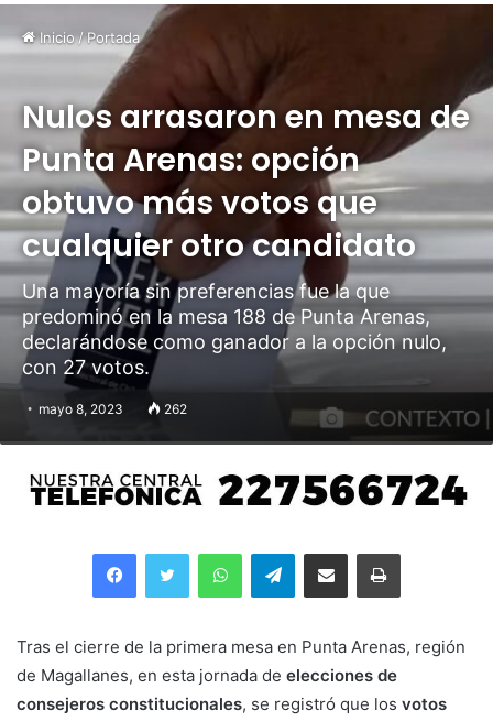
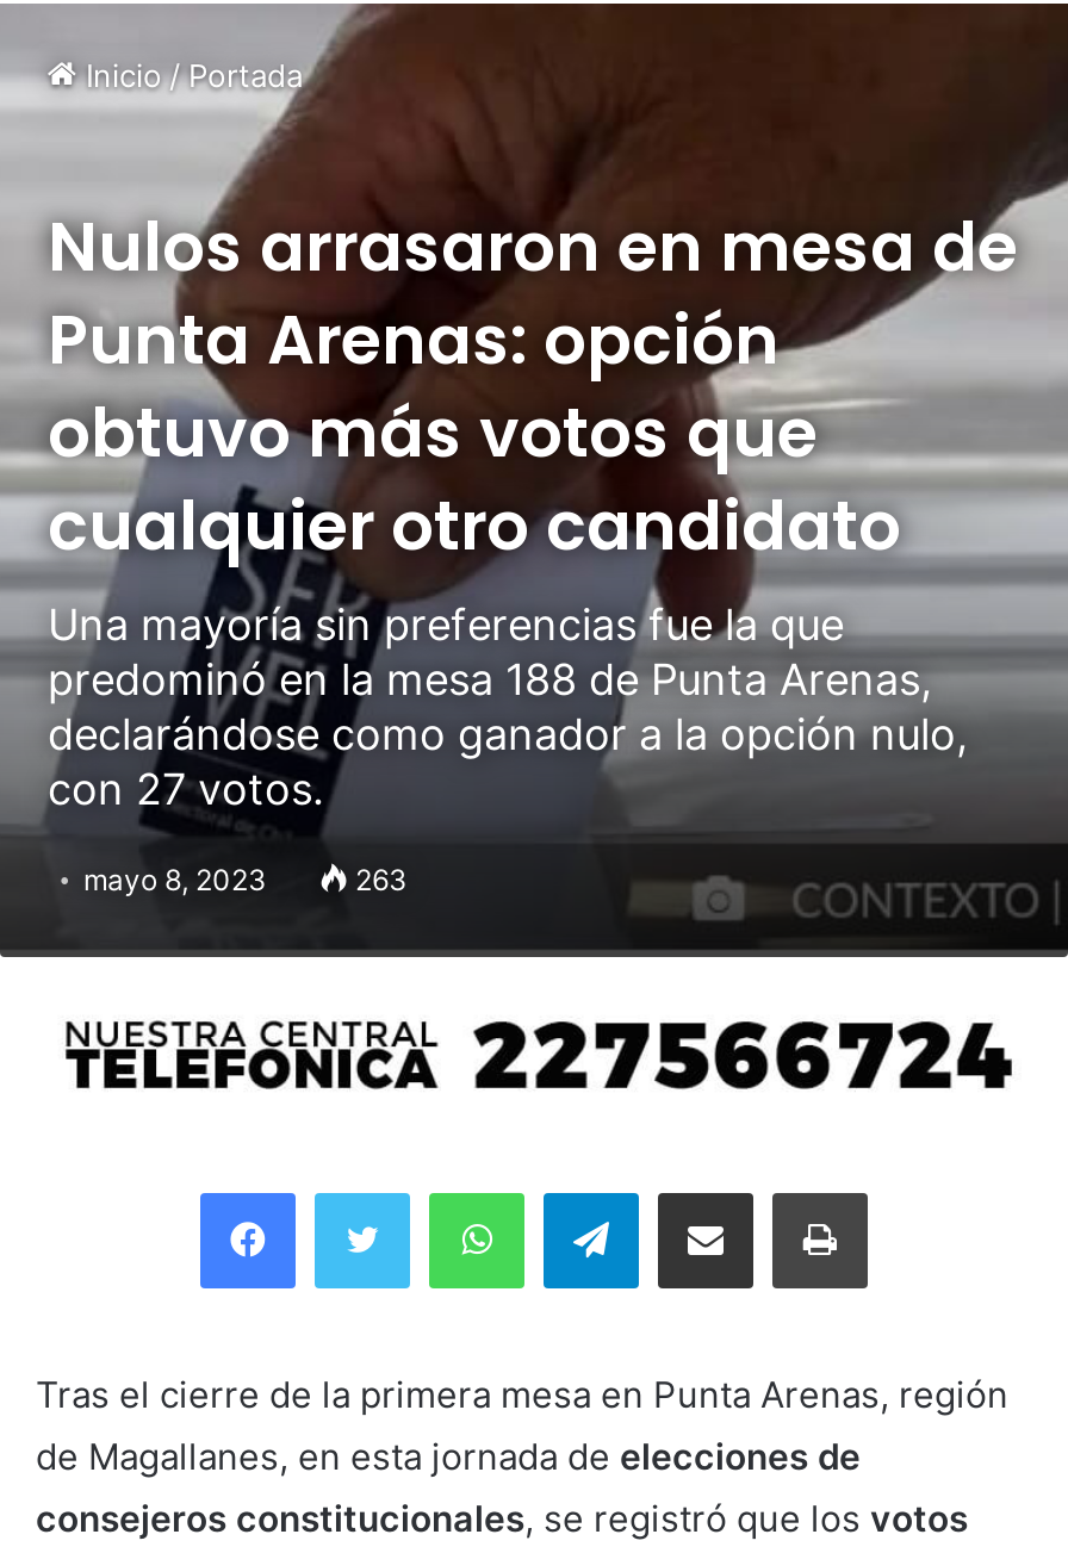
[161,401,187,418] 262 -> [348,862,408,898] 263

